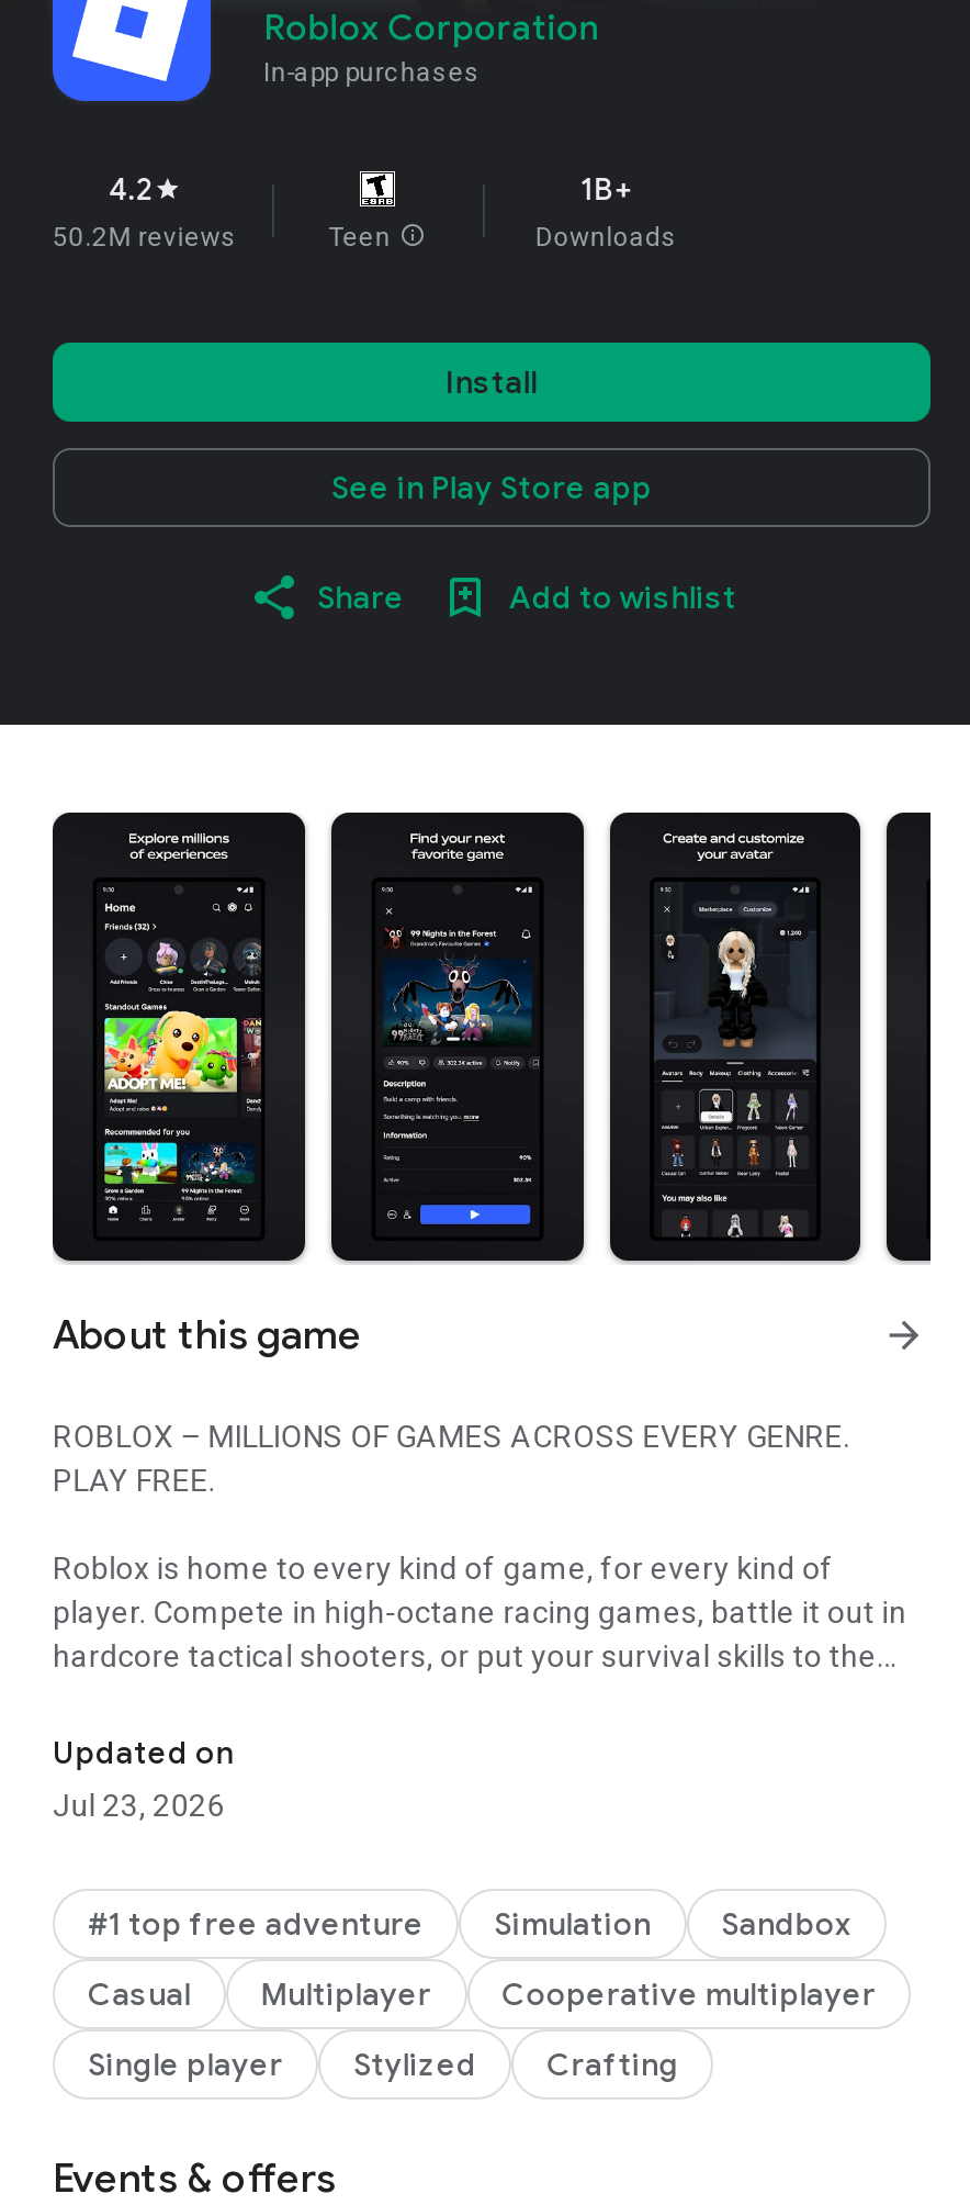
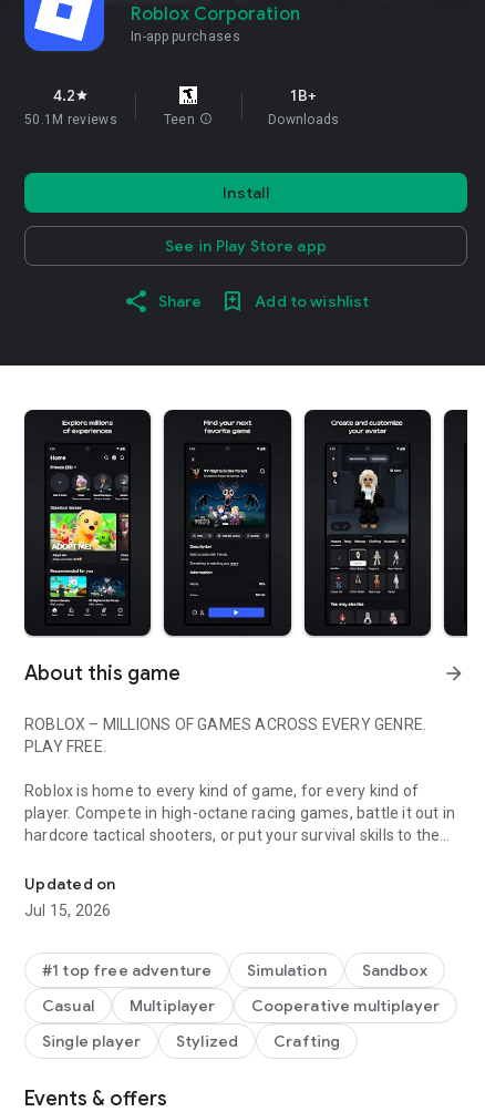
[53,222,237,253] 50.2M reviews -> [24,112,117,127] 50.1M reviews
[53,1788,225,1823] Jul 23, 2026 -> [24,902,111,919] Jul 15, 2026

